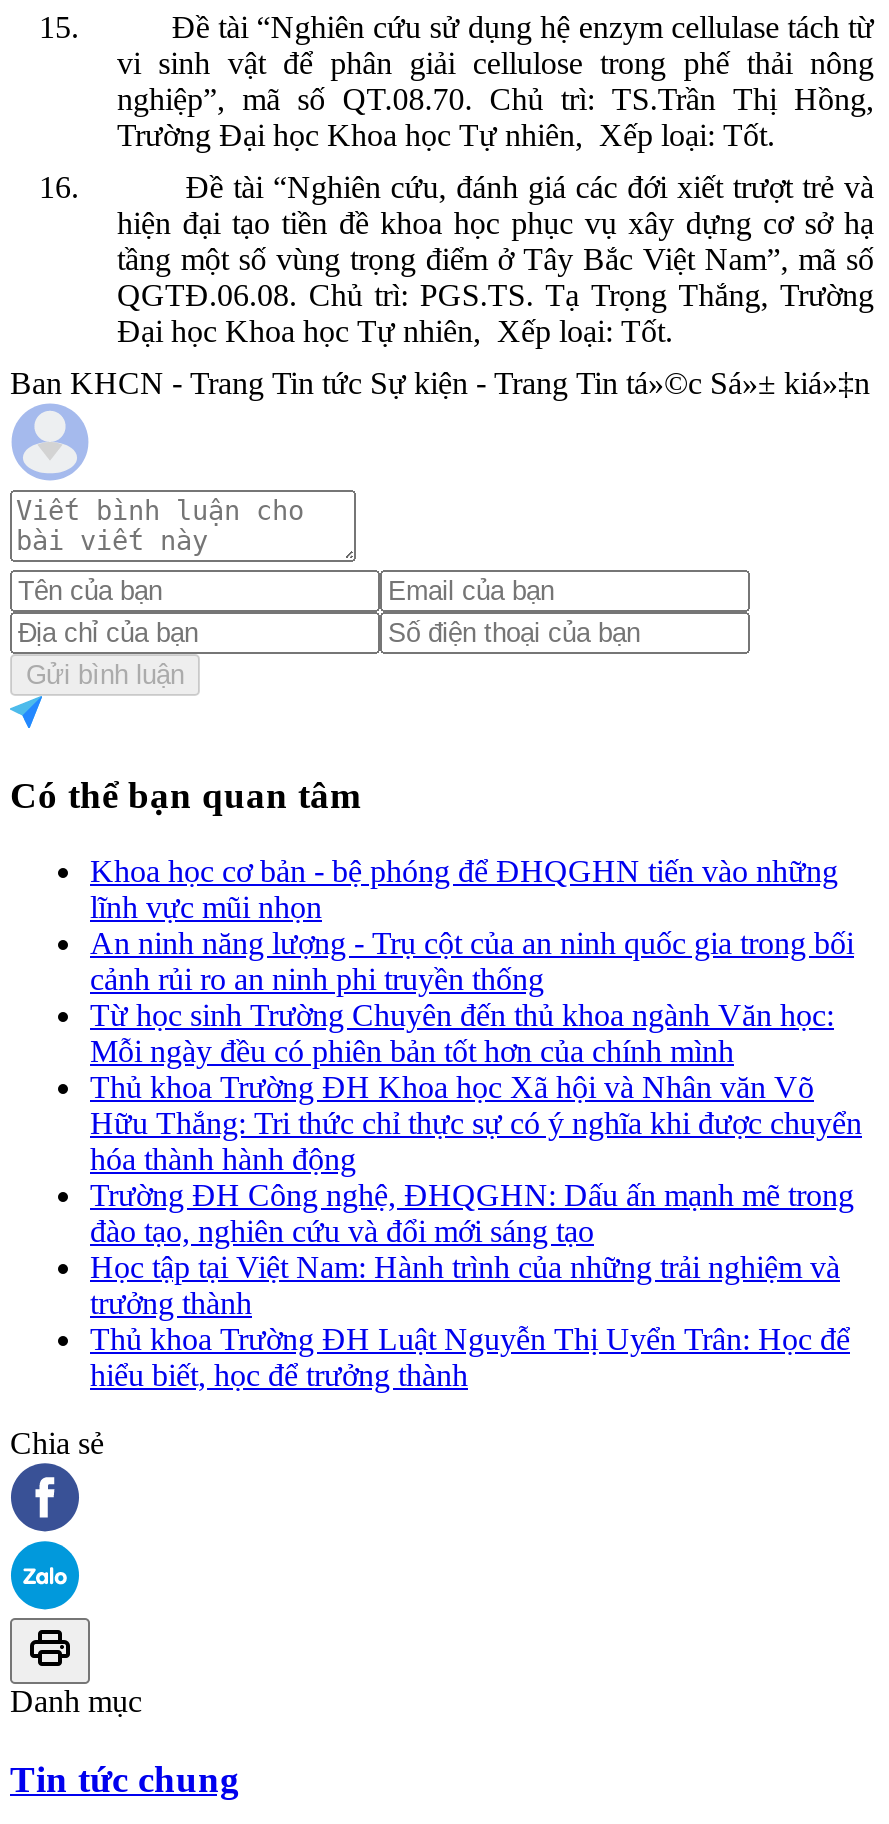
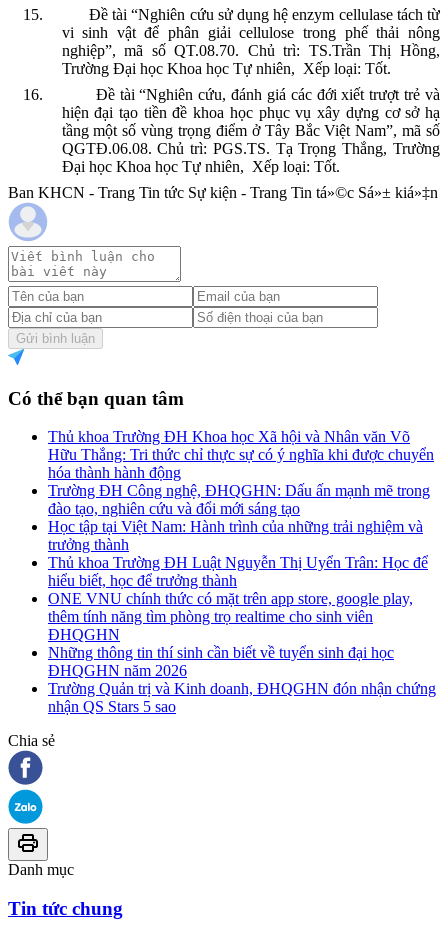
[90,854,854,1068] Khoa học cơ bản - bệ phóng để ĐHQGHN tiến vào những | lĩnh vực mũi nhọn | An ninh năng lượng - Trụ cột của an ninh quốc gia trong bối | cảnh rủi ro an ninh phi truyền thống | Từ học sinh Trường Chuyên đến thủ khoa ngành Văn học: | Mỗi ngày đều có phiên bản tốt hơn của chính mình -> none
moved [90,1070,862,1392] -> [48,428,434,589]: Thủ khoa Trường ĐH Khoa học Xã hội và Nhân văn Võ | Hữu Thắng: Tri thức chỉ thực sự có ý nghĩa khi được chuyển | hóa thành hành động | ... | Thủ khoa Trường ĐH Luật Nguyễn Thị Uyển Trân: Học để | hiểu biết, học để trưởng thành
none -> [48,590,436,715] ONE VNU chính thức có mặt trên app store, google play, | thêm tính năng tìm phòng trọ realtime cho sinh viên | ĐHQGHN | Những thông tin thí sinh cần biết về tuyển sinh đại học | ĐHQGHN năm 2026 | Trường Quản trị và Kinh doanh, ĐHQGHN đón nhận chứng | nhận QS Stars 5 sao

